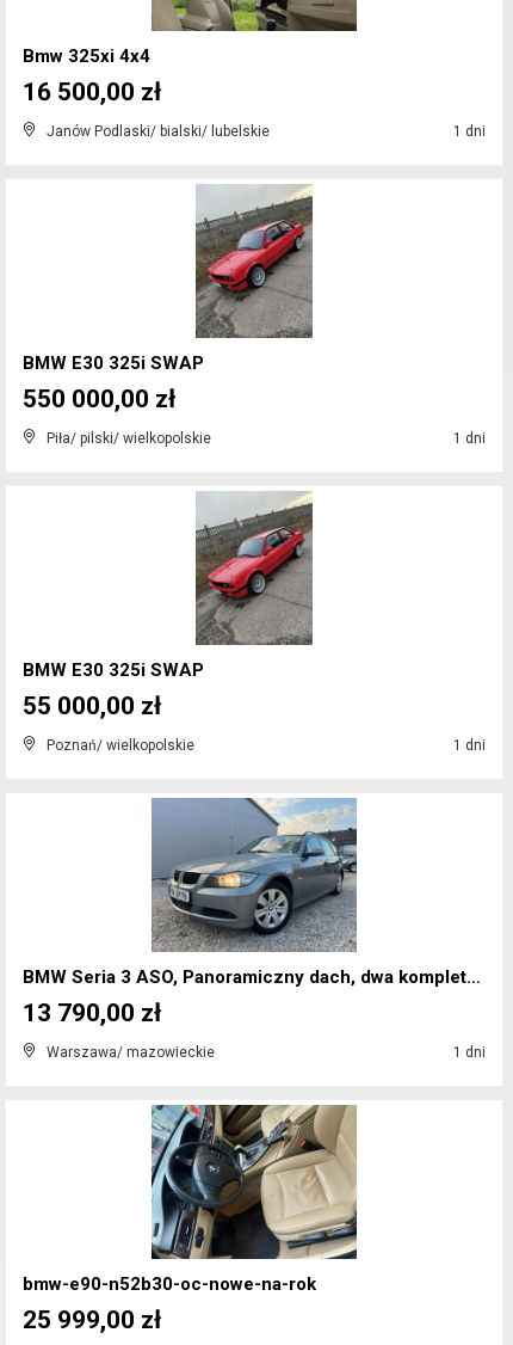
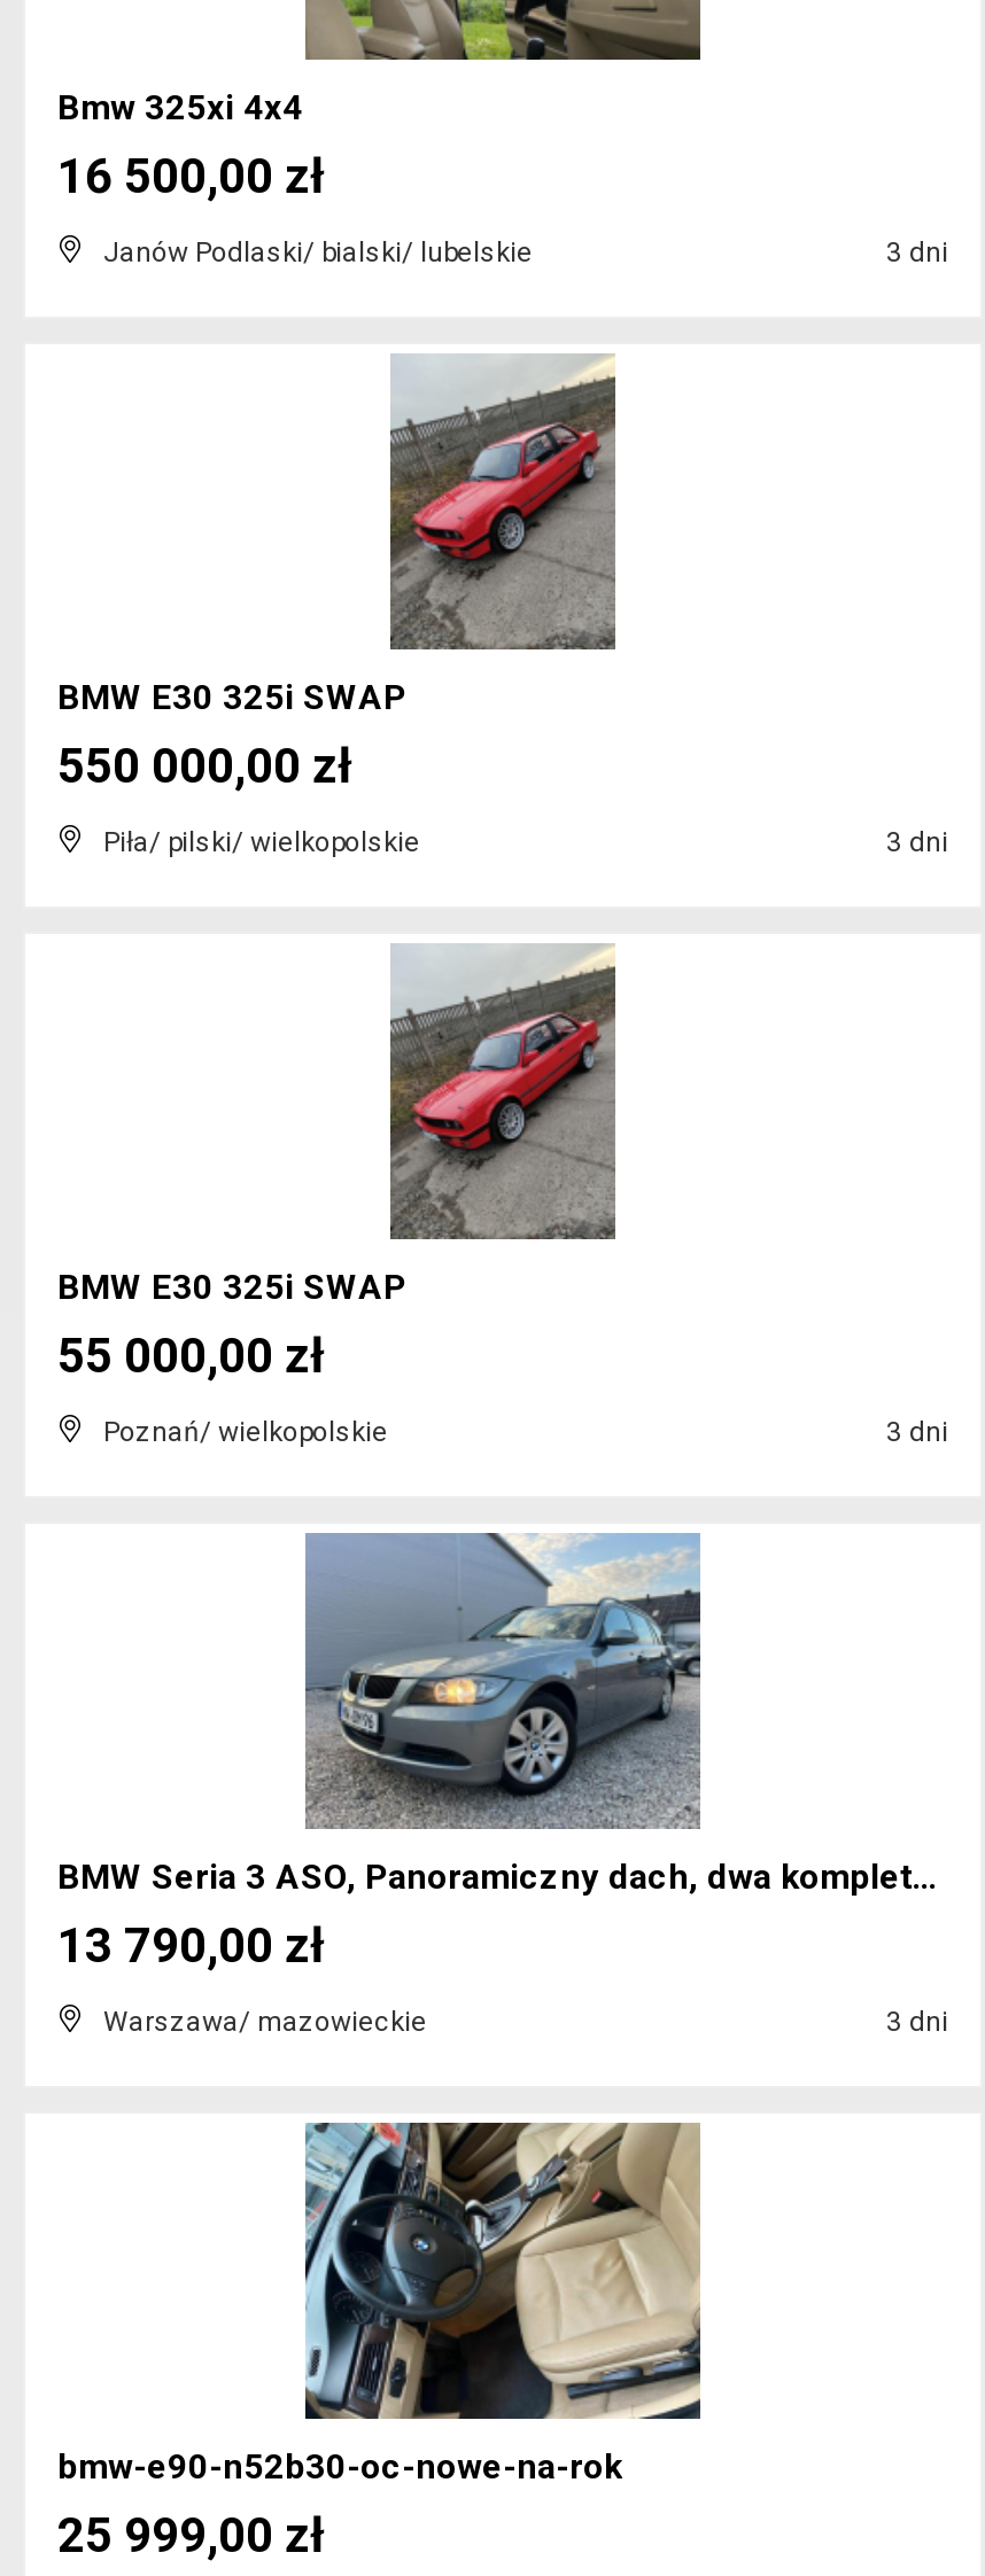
[450,123,486,140] 1 dni -> [879,236,948,269] 3 dni
[450,430,486,447] 1 dni -> [879,826,948,858] 3 dni
[450,737,486,754] 1 dni -> [879,1416,948,1448] 3 dni
[450,1044,486,1061] 1 dni -> [879,2006,948,2038] 3 dni

